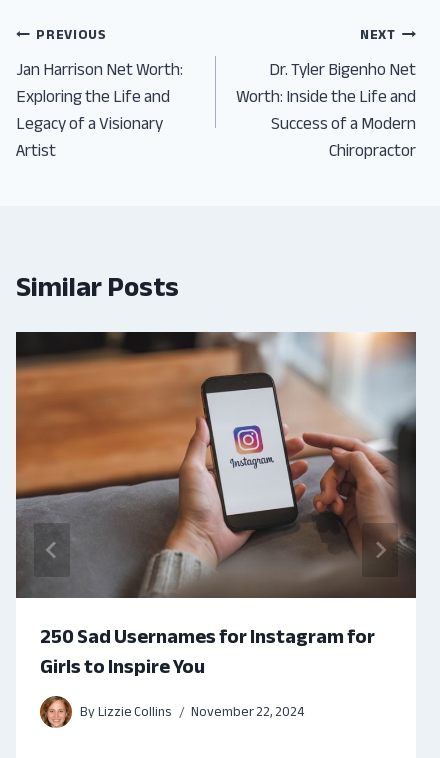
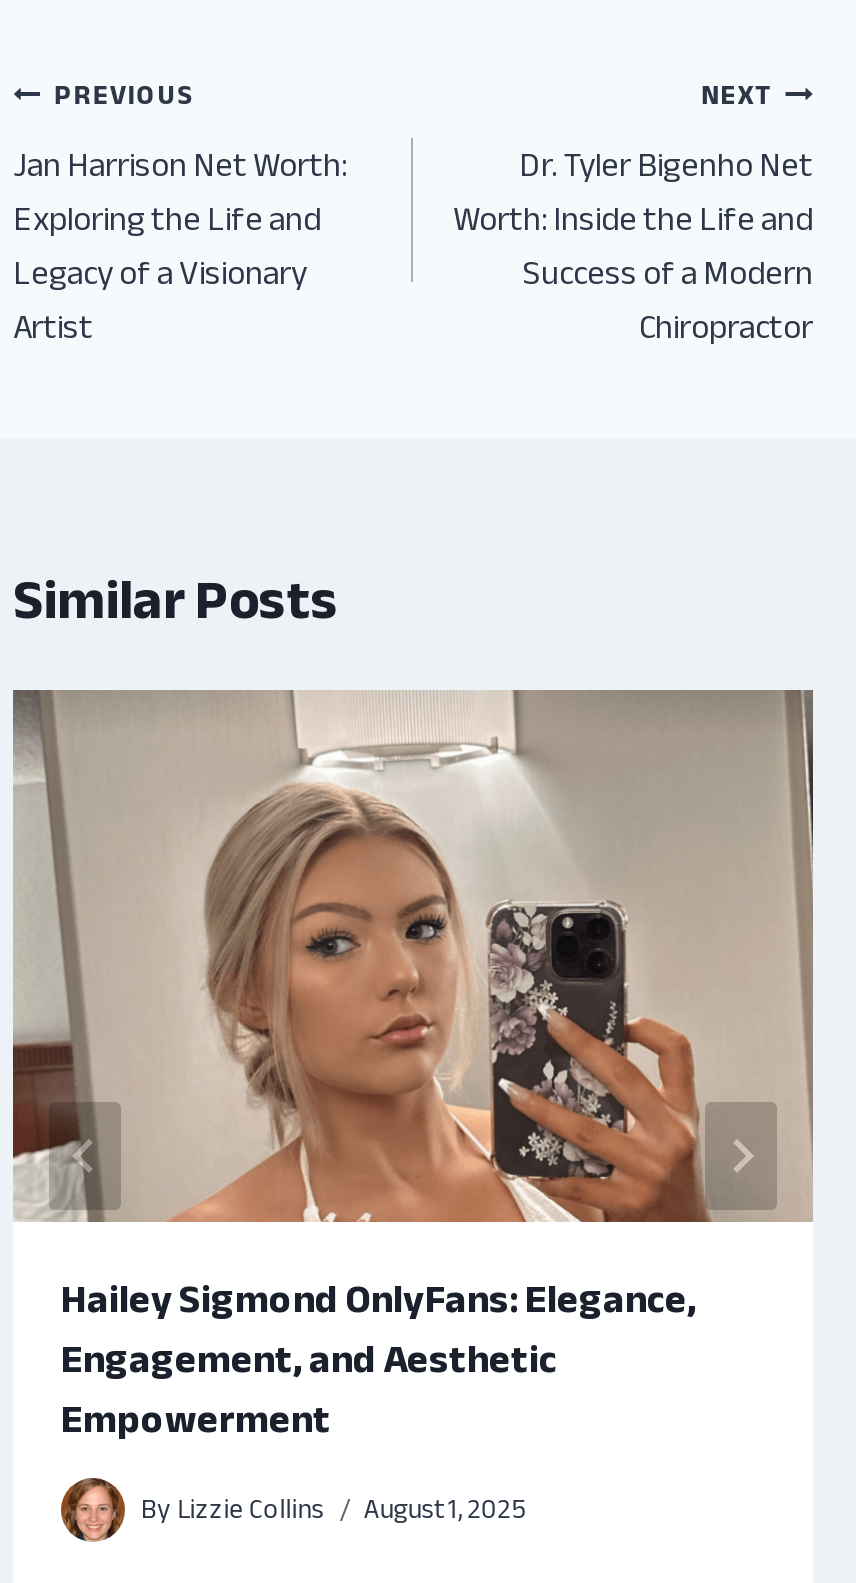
[15,331,417,685] [image] | 250 Sad Usernames for Instagram for | Girls to Inspire You -> [11,688,815,1456] [image] | Hailey Sigmond OnlyFans: Elegance, | Engagement, and Aesthetic | Empowerment
[80,699,304,724] By Lizzie Collins November 22, 2024 -> [141,1485,525,1535] By Lizzie Collins August 1, 2025

